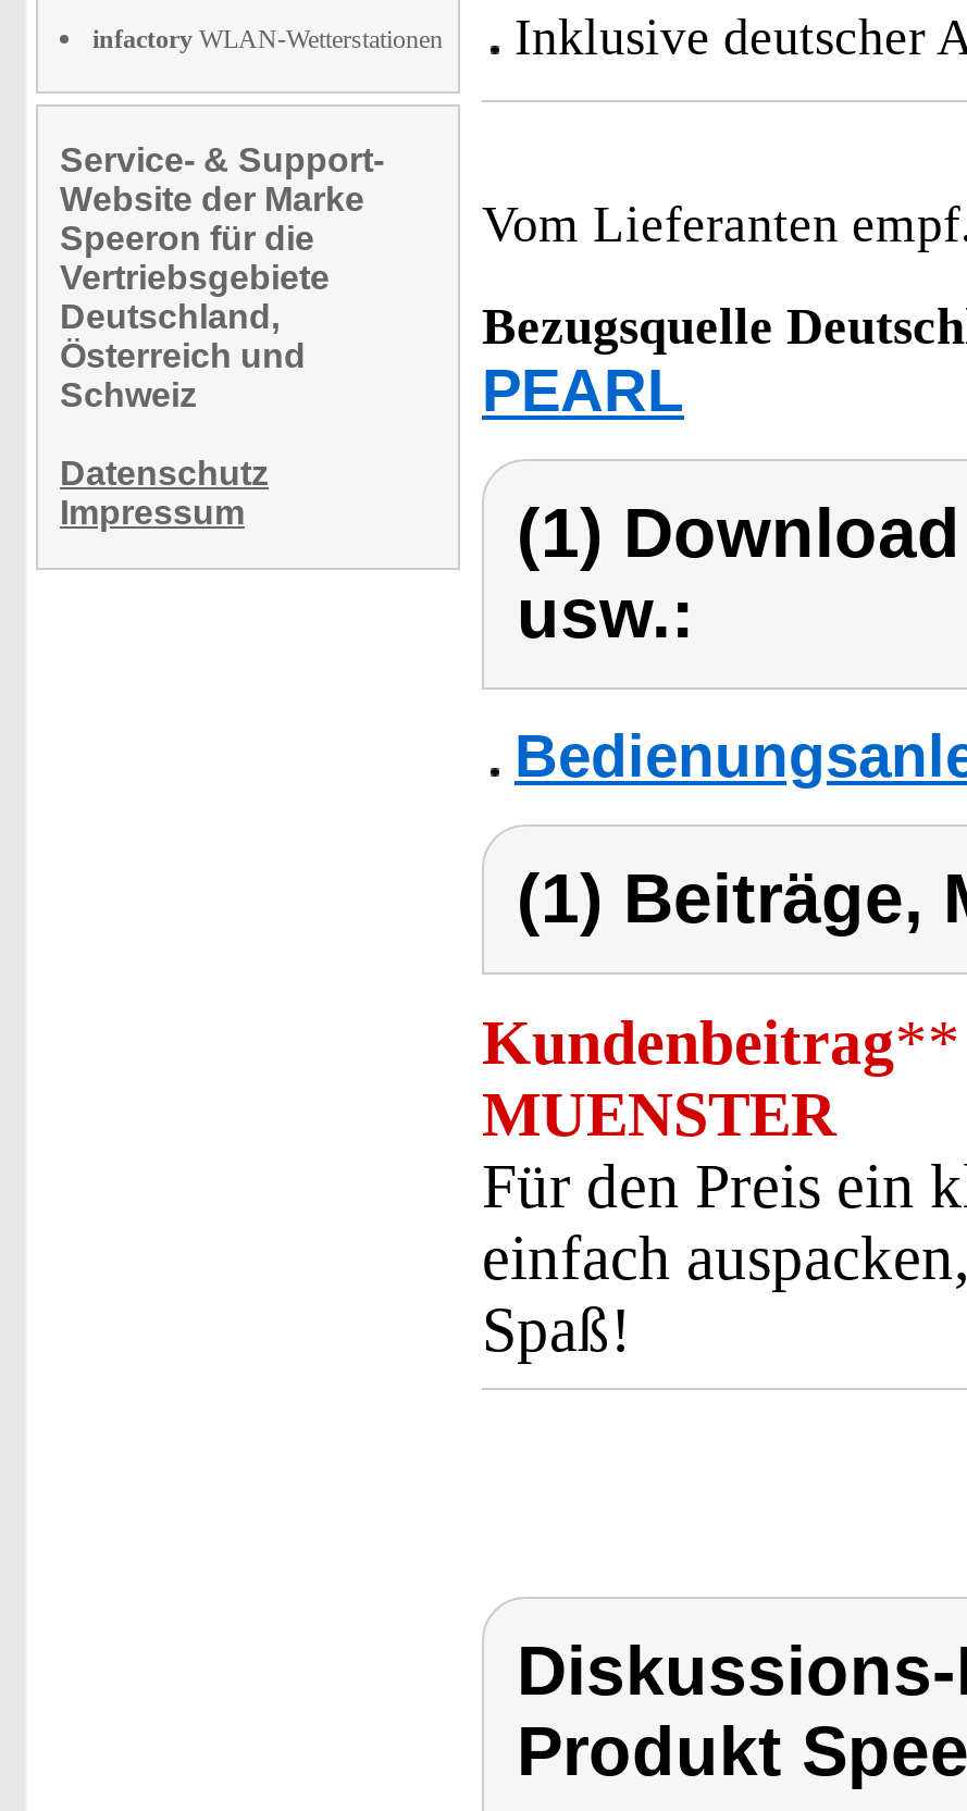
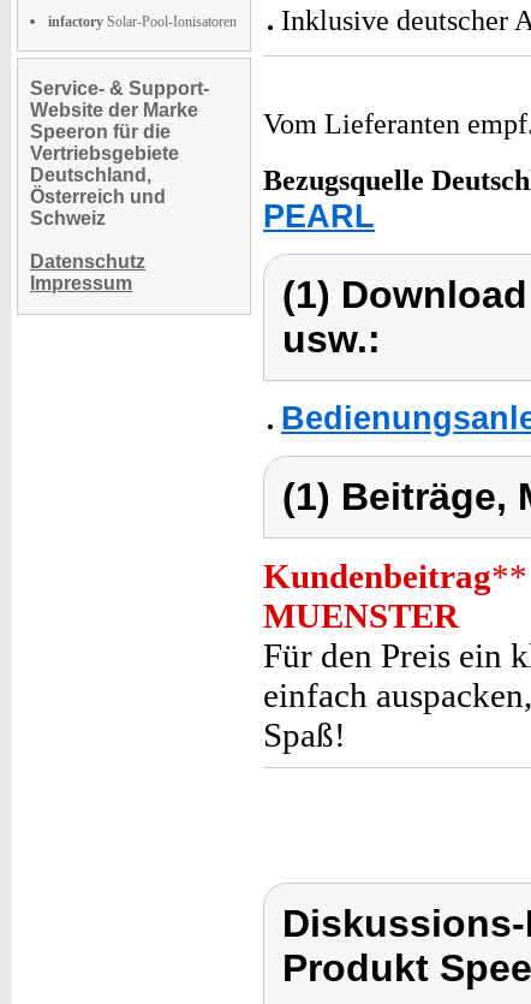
[92,24,443,54] infactory WLAN-Wetterstationen -> [48,13,237,30] infactory Solar-Pool-Ionisatoren

